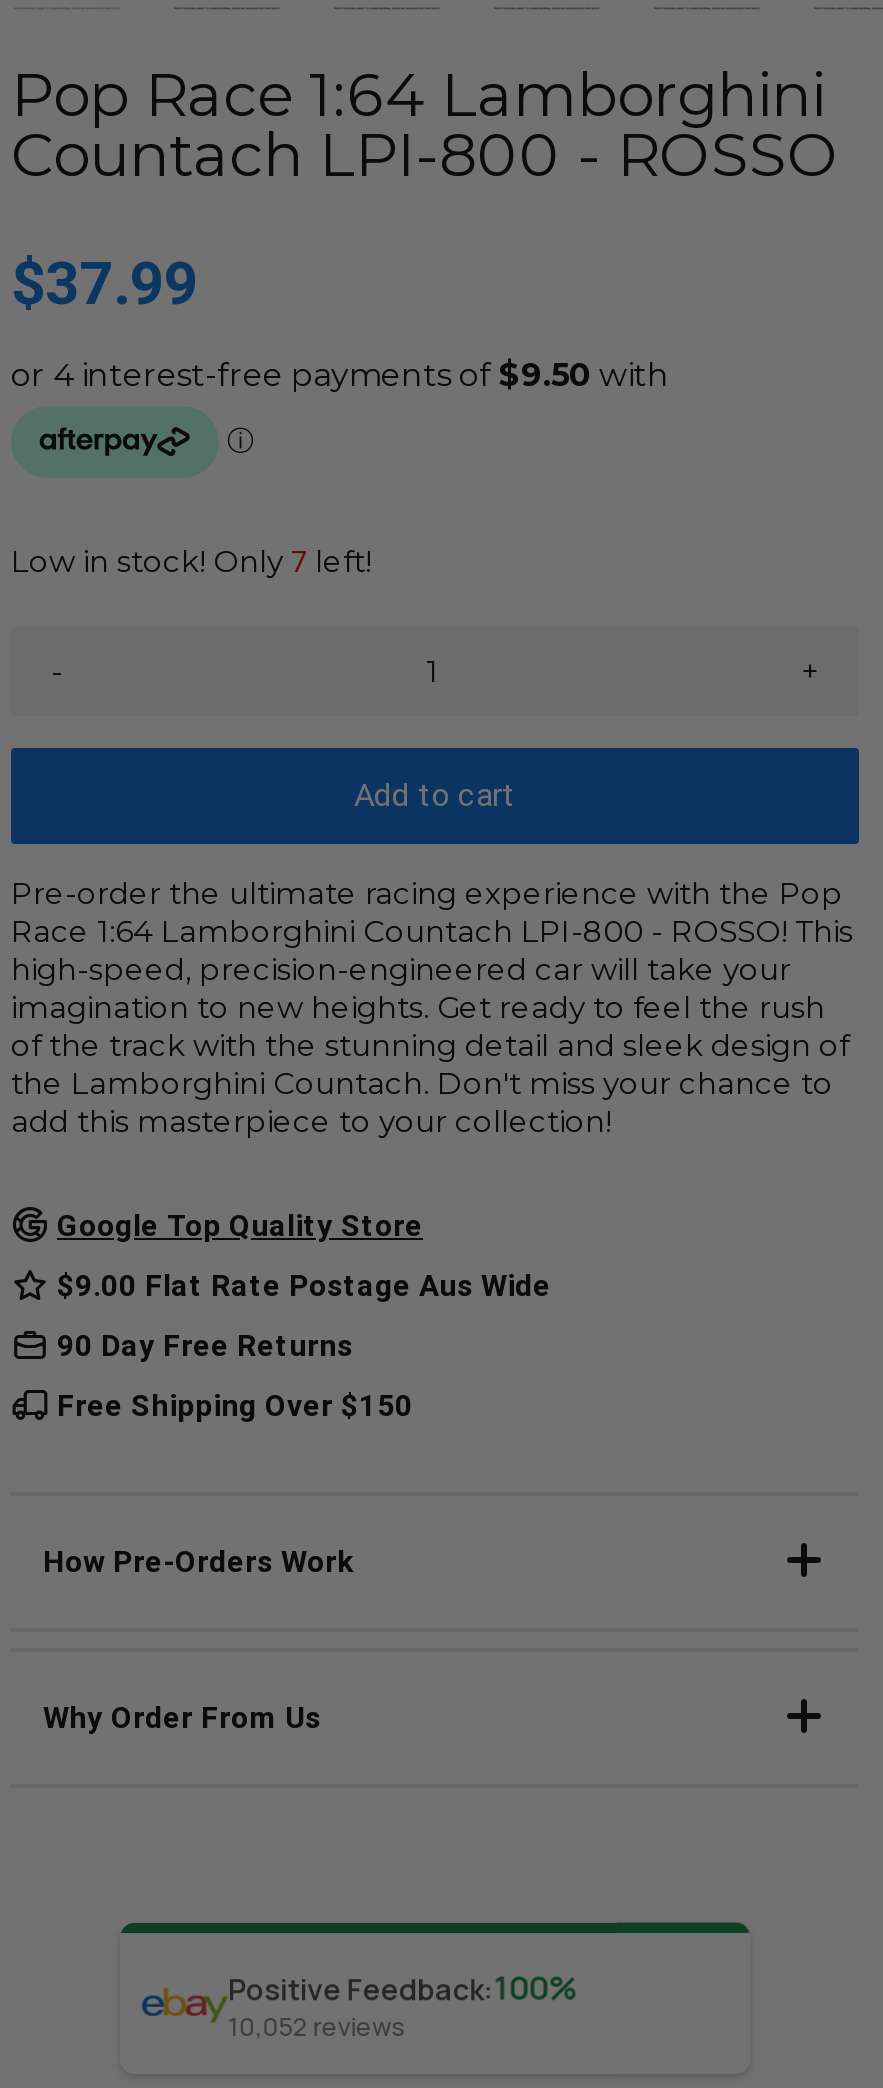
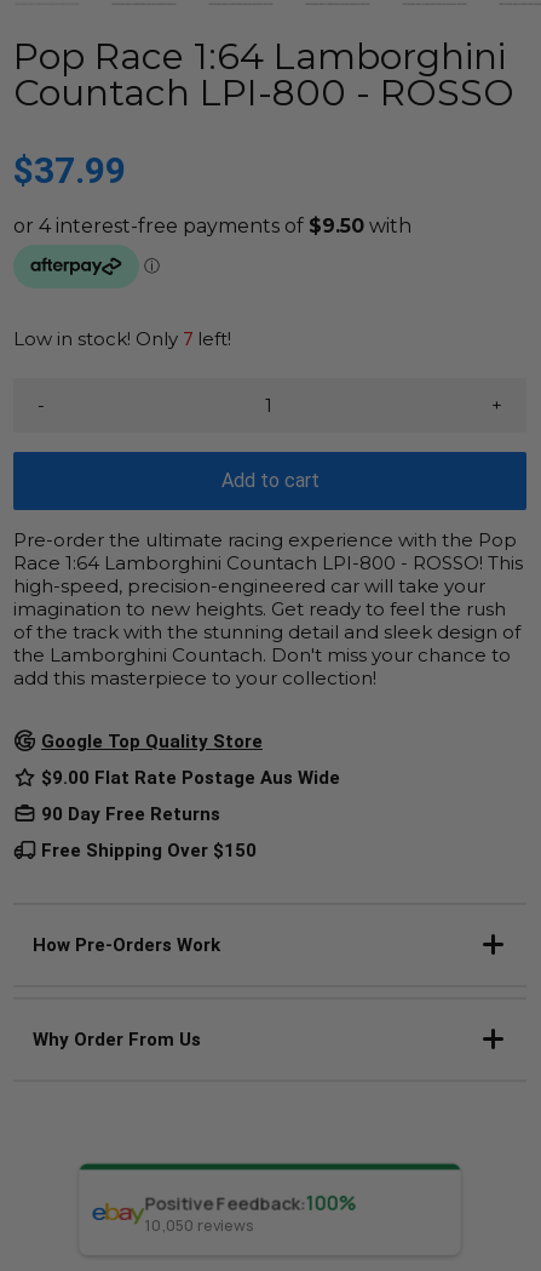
[228,2009,406,2043] 10,052 reviews -> [145,1216,254,1236] 10,050 reviews

